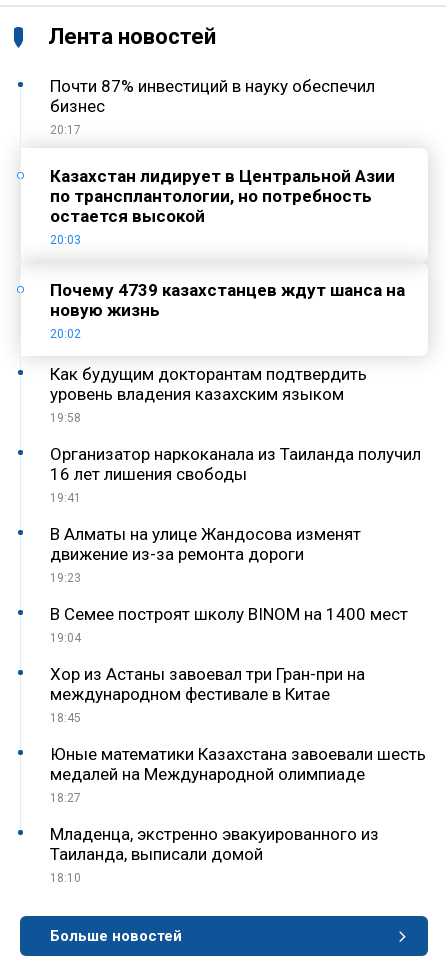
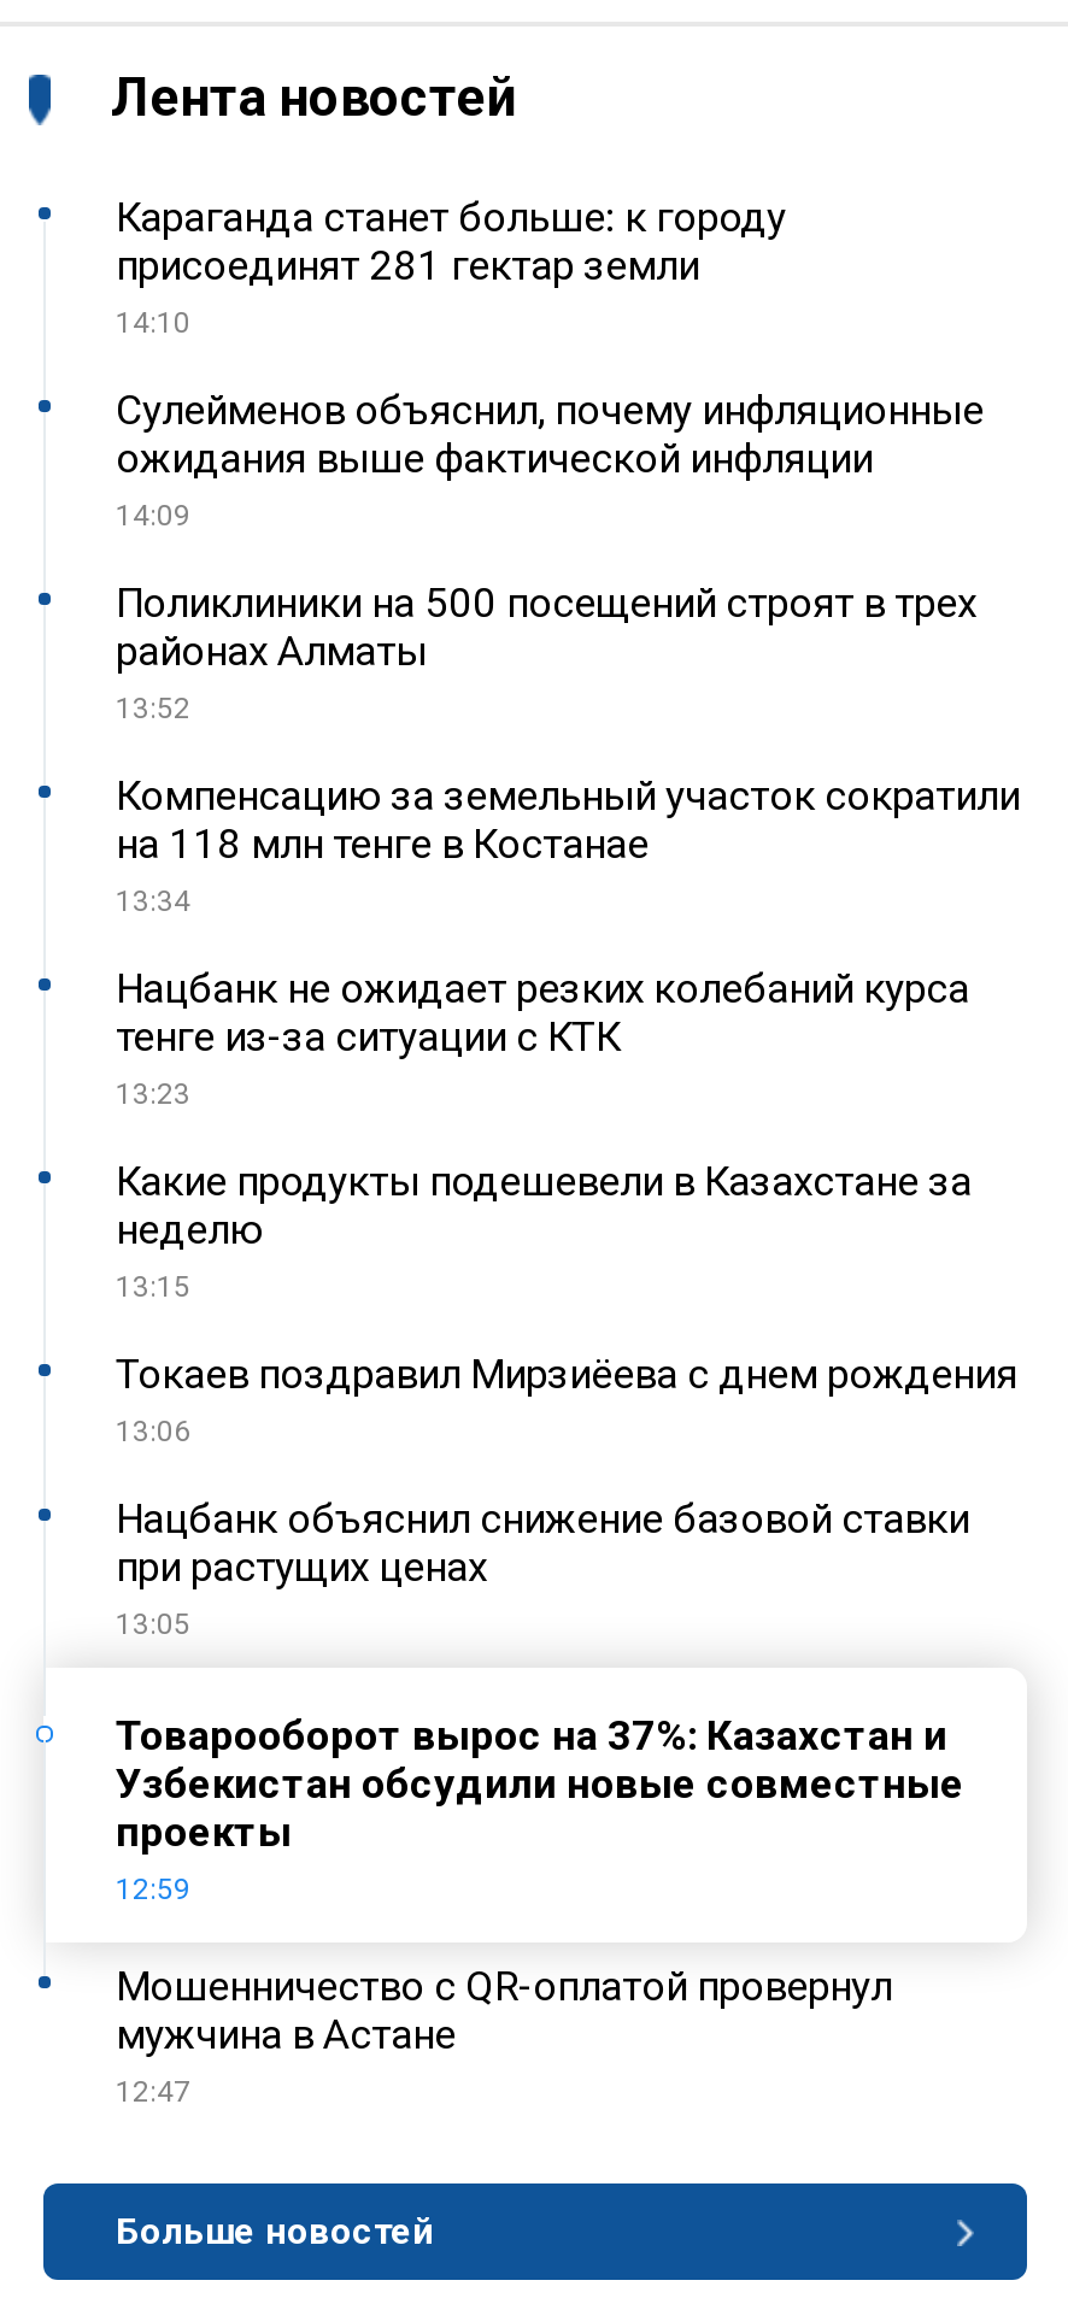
[50,76,375,137] Почти 87% инвестиций в науку обеспечил | бизнес | 20:17 -> [116,191,786,338] Караганда станет больше: к городу | присоединят 281 гектар земли | 14:10
[50,166,395,247] Казахстан лидирует в Центральной Азии | по трансплантологии, но потребность | остается высокой | 20:03 -> [116,384,984,531] Сулейменов объяснил, почему инфляционные | ожидания выше фактической инфляции | 14:09
[50,280,405,341] Почему 4739 казахстанцев ждут шанса на | новую жизнь | 20:02 -> [116,577,976,724] Поликлиники на 500 посещений строят в трех | районах Алматы | 13:52
[50,364,367,425] Как будущим докторантам подтвердить | уровень владения казахским языком | 19:58 -> [116,770,1020,917] Компенсацию за земельный участок сократили | на 118 млн тенге в Костанае | 13:34
[50,444,421,505] Организатор наркоканала из Таиланда получил | 16 лет лишения свободы | 19:41 -> [116,963,969,1110] Нацбанк не ожидает резких колебаний курса | тенге из-за ситуации с КТК | 13:23
[50,524,361,585] В Алматы на улице Жандосова изменят | движение из-за ремонта дороги | 19:23 -> [116,1155,972,1302] Какие продукты подешевели в Казахстане за | неделю | 13:15
[50,604,408,645] В Семее построят школу BINOM на 1400 мест | 19:04 -> [116,1348,1017,1447] Токаев поздравил Мирзиёева с днем рождения | 13:06
[50,664,365,725] Хор из Астаны завоевал три Гран-при на | международном фестивале в Китае | 18:45 -> [116,1493,969,1640] Нацбанк объяснил снижение базовой ставки | при растущих ценах | 13:05
[50,744,426,805] Юные математики Казахстана завоевали шесть | медалей на Международной олимпиаде | 18:27 -> [116,1710,964,1905] Товарооборот вырос на 37%: Казахстан и | Узбекистан обсудили новые совместные | проекты | 12:59
[50,824,379,885] Младенца, экстренно эвакуированного из | Таиланда, выписали домой | 18:10 -> [116,1960,892,2107] Мошенничество с QR-оплатой провернул | мужчина в Астане | 12:47

